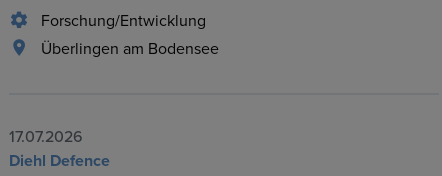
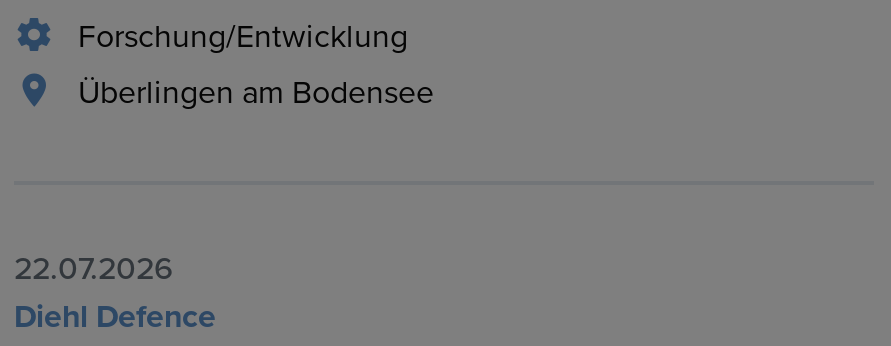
[9,127,83,147] 17.07.2026 -> [14,249,174,289] 22.07.2026

